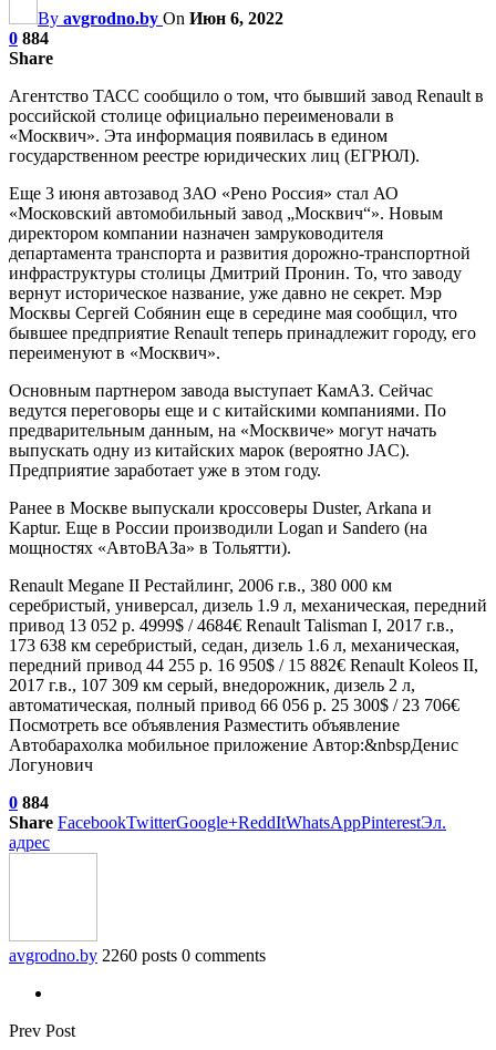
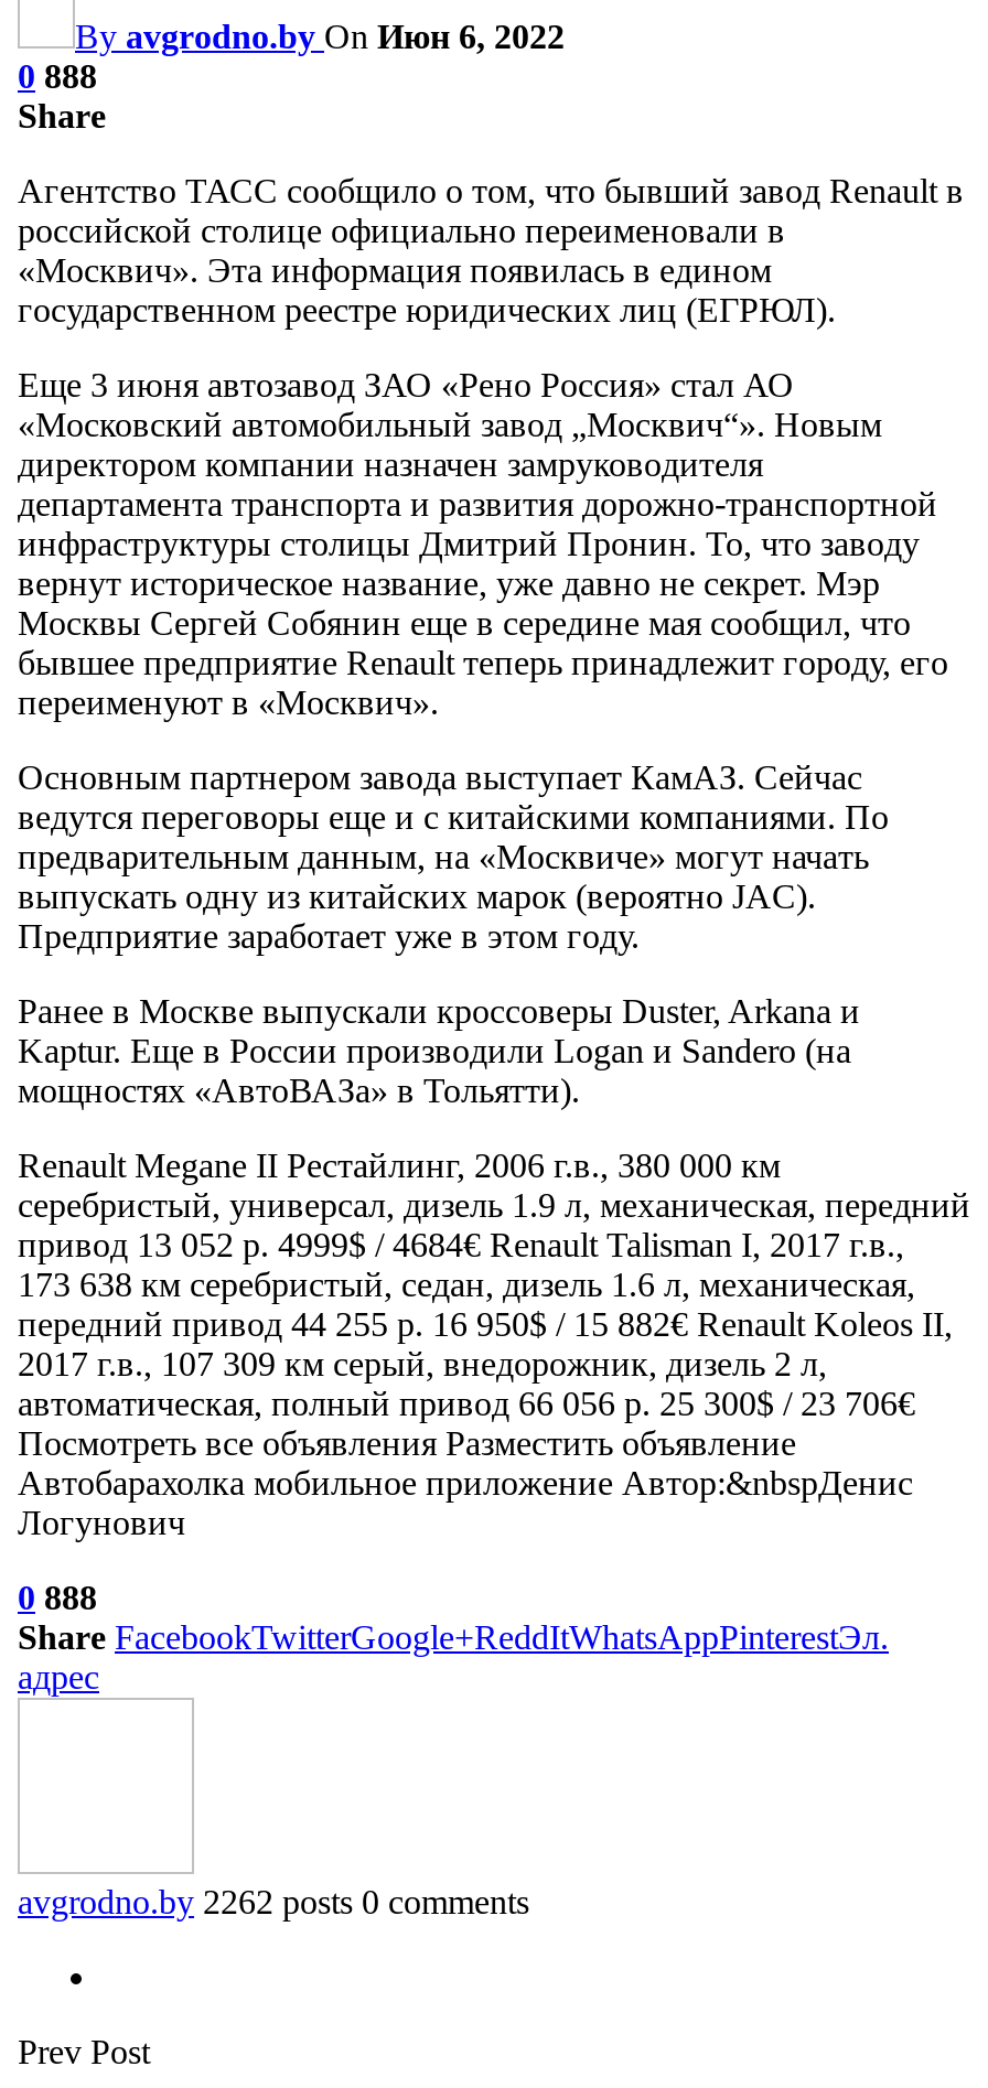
[9,29,49,48] 0 884 -> [18,57,97,95] 0 888
[9,793,49,812] 0 884 -> [18,1578,97,1616] 0 888
[9,946,266,965] avgrodno.by 2260 posts 0 comments -> [18,1883,529,1920] avgrodno.by 2262 posts 0 comments

